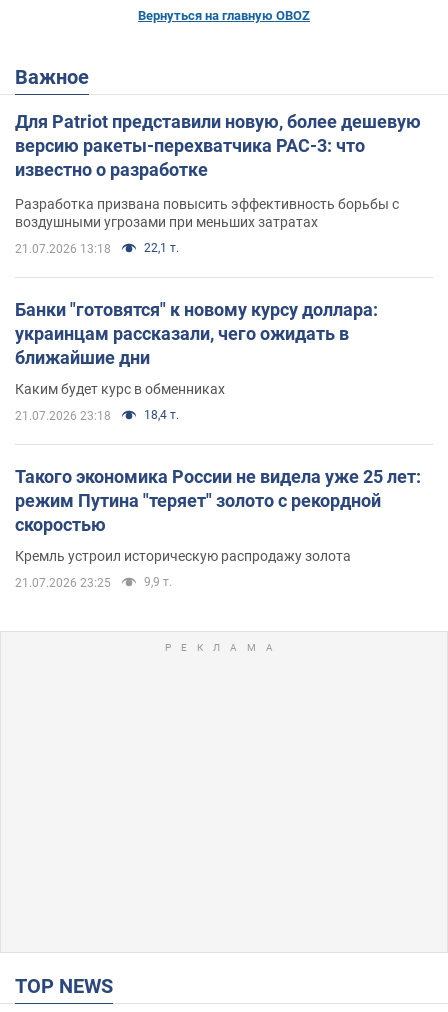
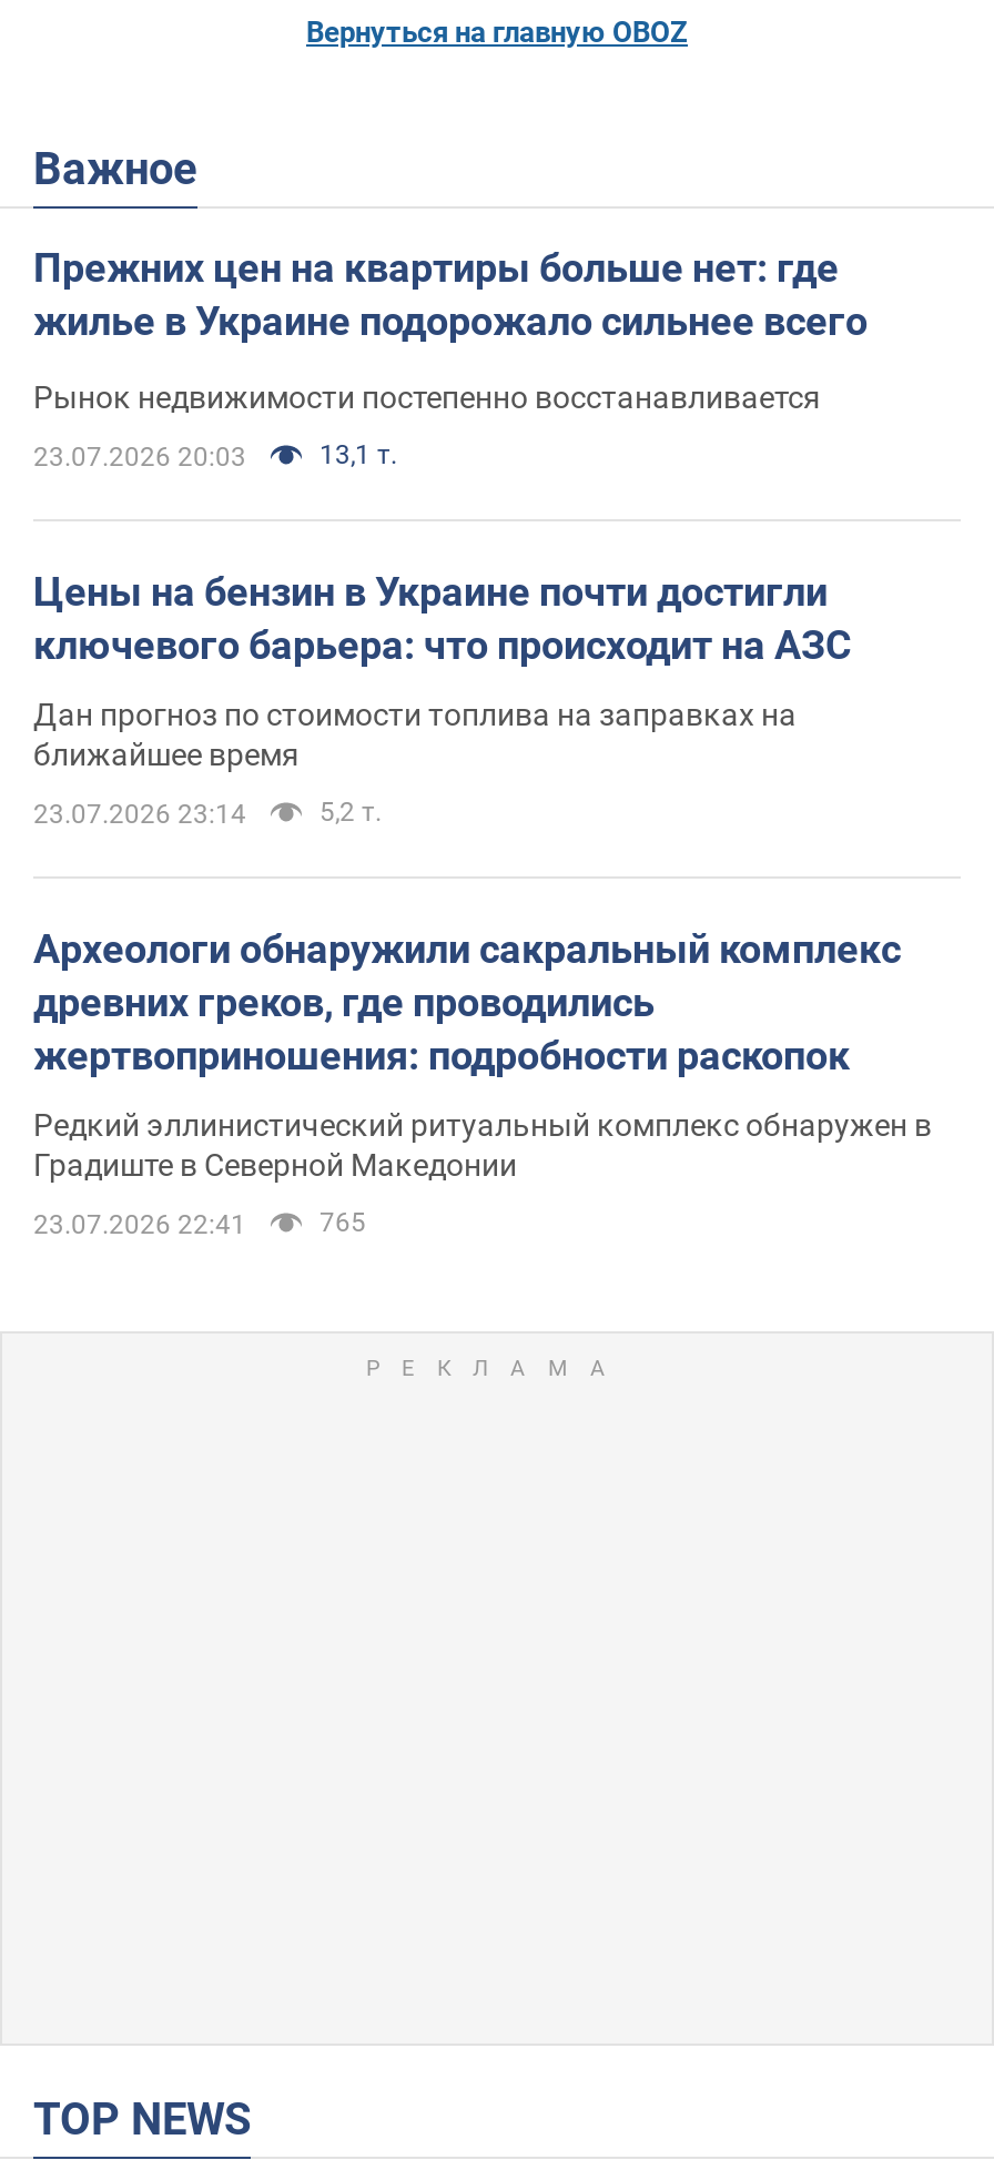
[15,111,421,180] Для Patriot представили новую, более дешевую | версию ракеты-перехватчика PAC-3: что | известно о разработке -> [33,245,868,345] Прежних цен на квартиры больше нет: где | жилье в Украине подорожало сильнее всего
[15,196,399,230] Разработка призвана повысить эффективность борьбы с | воздушными угрозами при меньших затратах -> [33,380,821,416] Рынок недвижимости постепенно восстанавливается
[15,241,179,256] 21.07.2026 13:18 | 22,1 т. -> [33,440,397,473] 23.07.2026 20:03 | 13,1 т.
[15,299,378,368] Банки "готовятся" к новому курсу доллара: | украинцам рассказали, чего ожидать в | ближайшие дни -> [33,569,852,669] Цены на бензин в Украине почти достигли | ключевого барьера: что происходит на АЗС
[15,381,225,397] Каким будет курс в обменниках -> [33,697,797,773] Дан прогноз по стоимости топлива на заправках на | ближайшее время
[15,408,179,423] 21.07.2026 23:18 | 18,4 т. -> [33,797,382,831] 23.07.2026 23:14 | 5,2 т.
[15,466,421,535] Такого экономика России не видела уже 25 лет: | режим Путина "теряет" золото с рекордной | скоростью -> [33,926,901,1079] Археологи обнаружили сакральный комплекс | древних греков, где проводились | жертвоприношения: подробности раскопок
[15,548,351,564] Кремль устроил историческую распродажу золота -> [33,1108,932,1183] Редкий эллинистический ритуальный комплекс обнаружен в | Градиште в Северной Македонии
[15,575,172,590] 21.07.2026 23:25 | 9,9 т. -> [33,1208,366,1241] 23.07.2026 22:41 | 765

